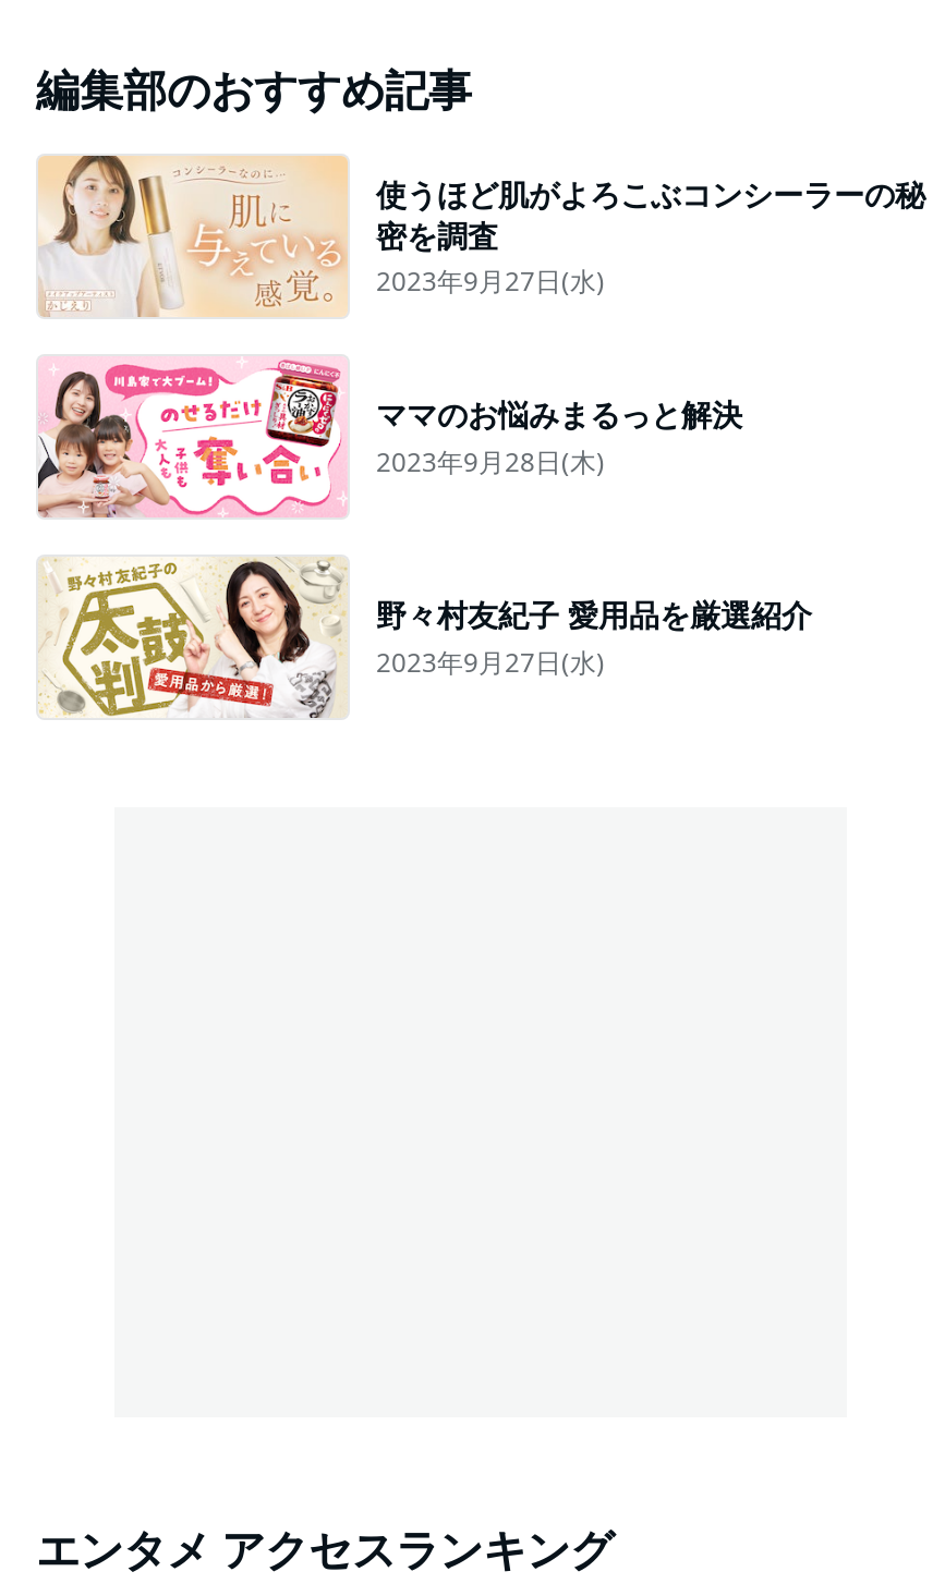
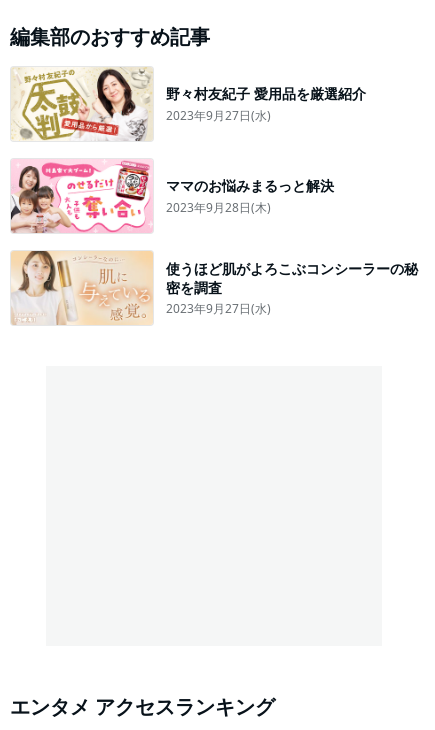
moved [40,154,925,317] -> [12,250,418,325]: [image] | 使うほど肌がよろこぶコンシーラーの秘 | 密を調査
moved [40,557,812,720] -> [12,67,366,142]: [image] | 野々村友紀子 愛用品を厳選紹介

